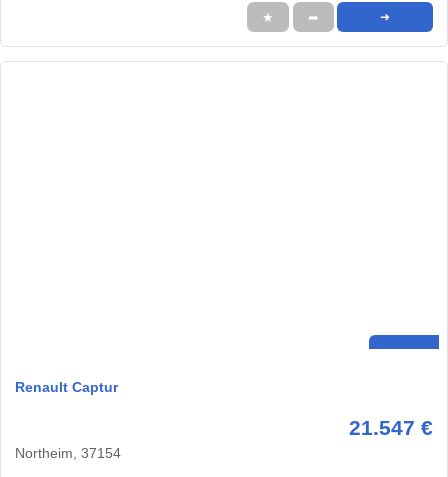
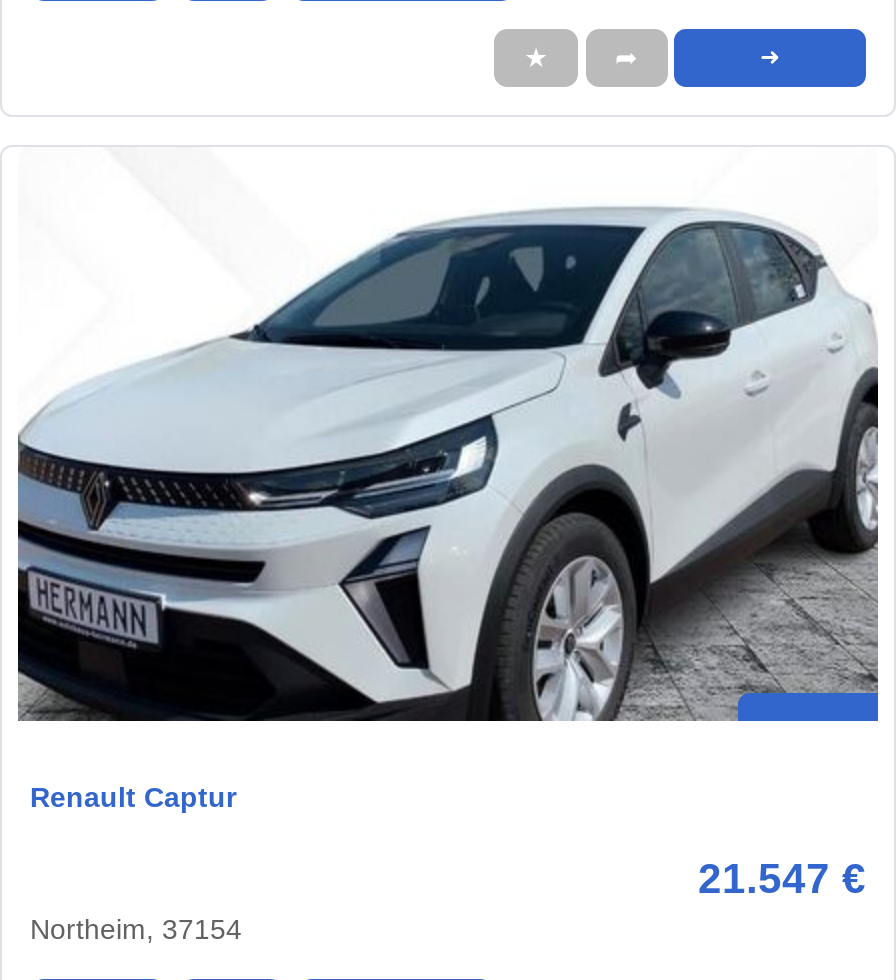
none -> [16,206,880,724] [image]

